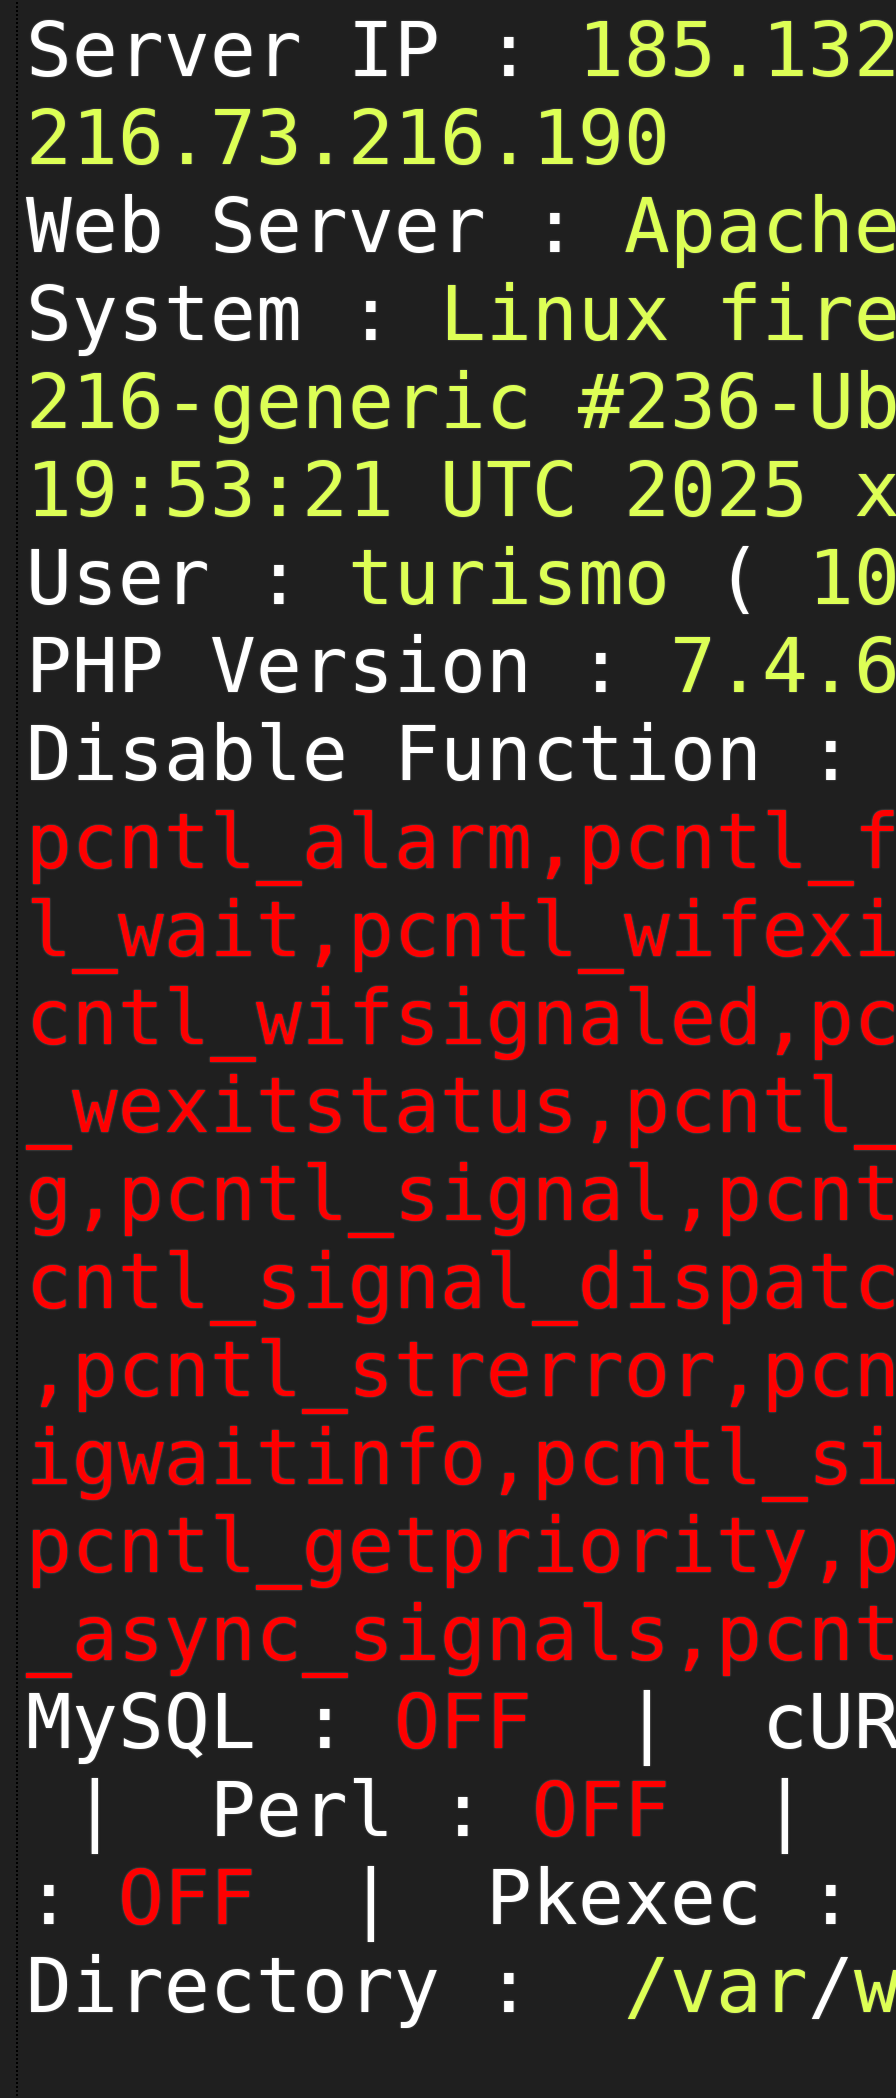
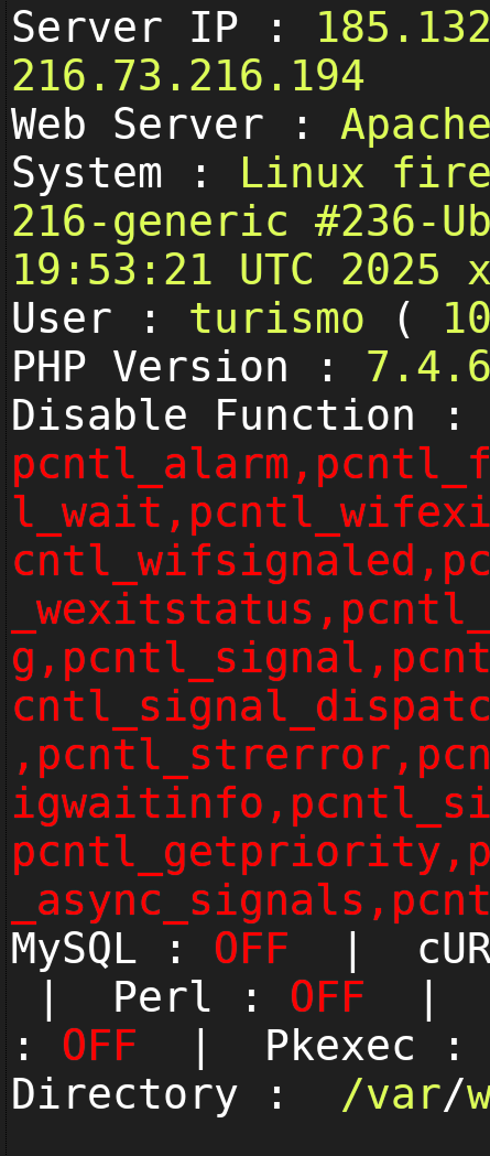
[26,94,670,182] 216.73.216.190 -> [11,52,366,100] 216.73.216.194

